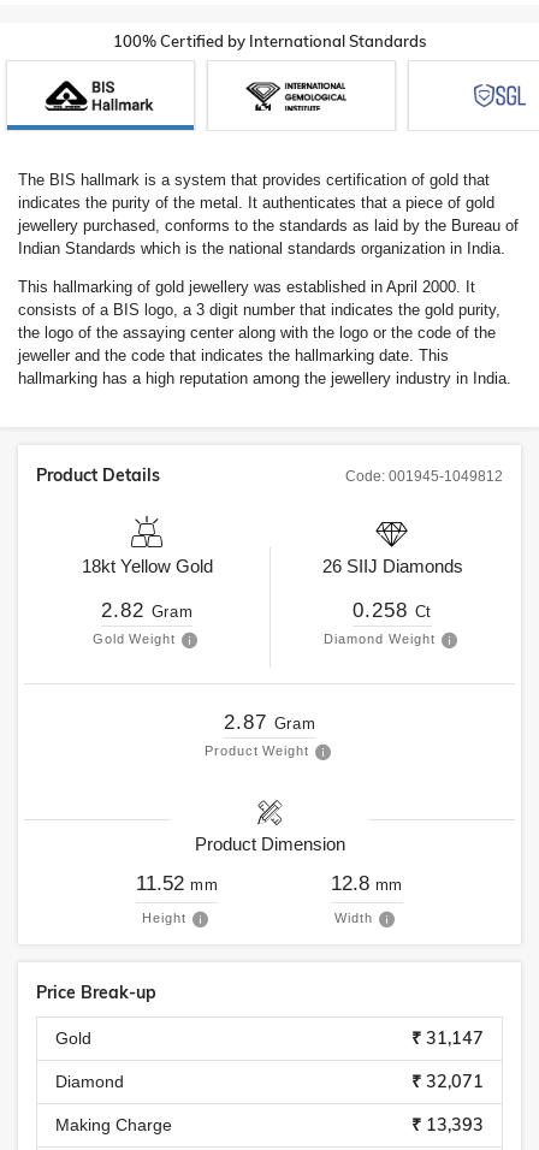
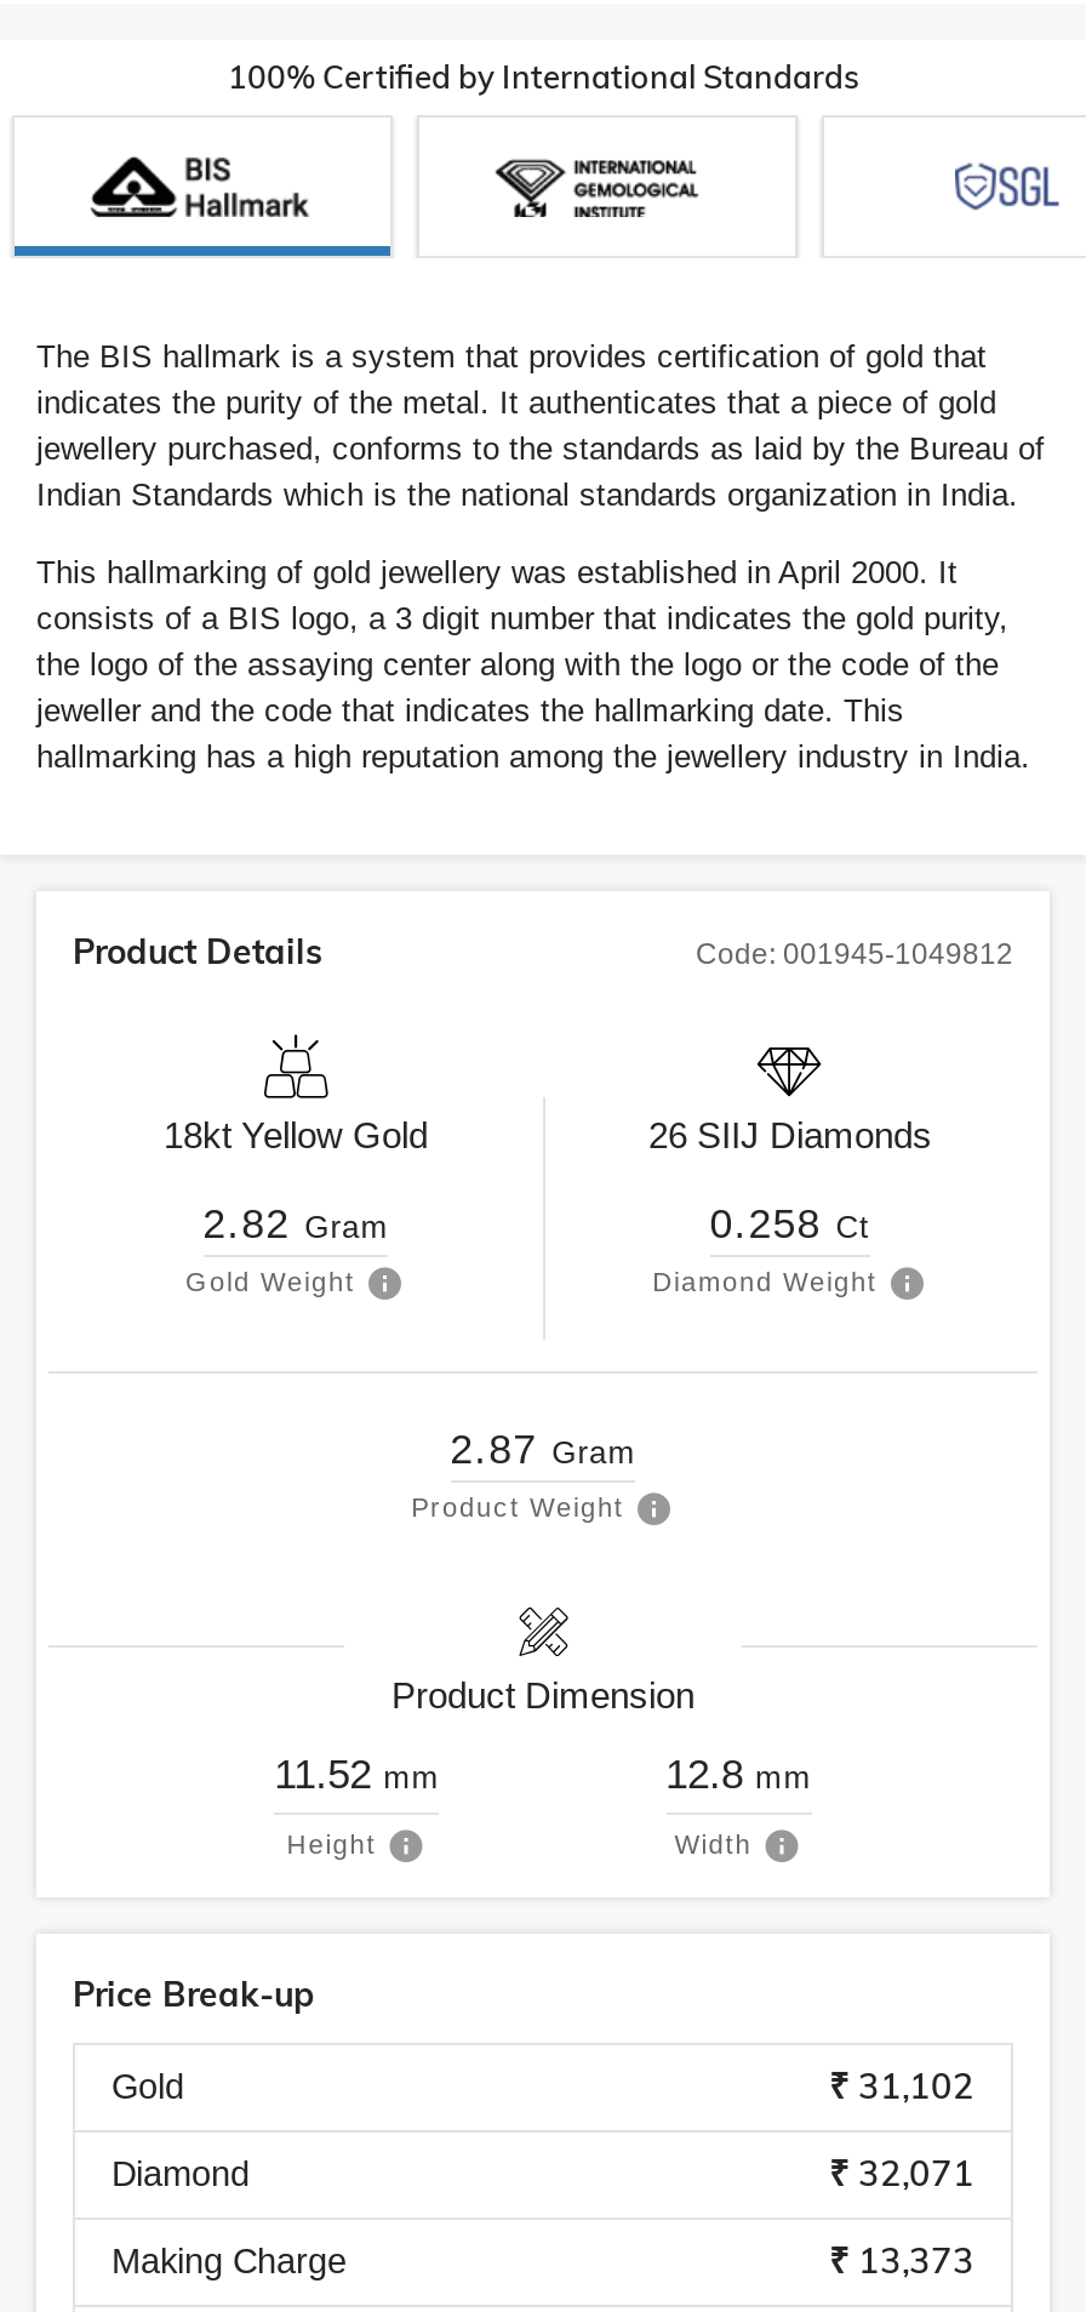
[411,1027,484,1049] ₹ 31,147 -> [829,2065,974,2108] ₹ 31,102
[411,1114,484,1136] ₹ 13,393 -> [829,2239,974,2283] ₹ 13,373

